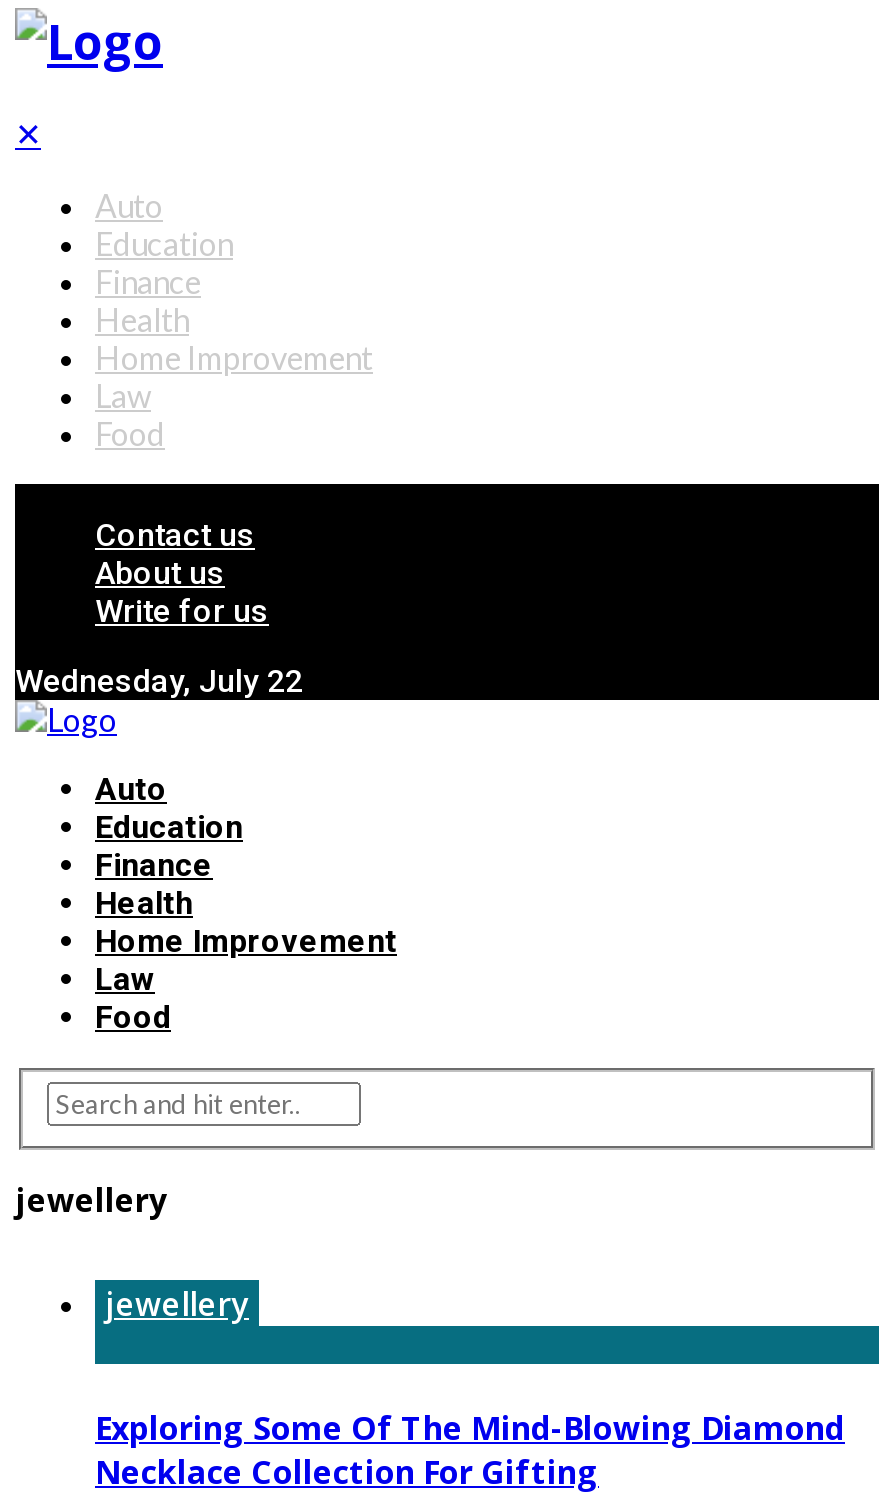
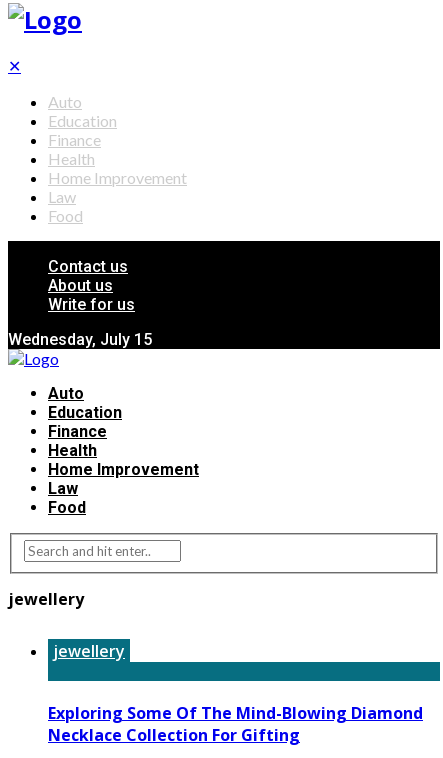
[15,662,303,700] Wednesday, July 22 -> [8,330,152,349] Wednesday, July 15

